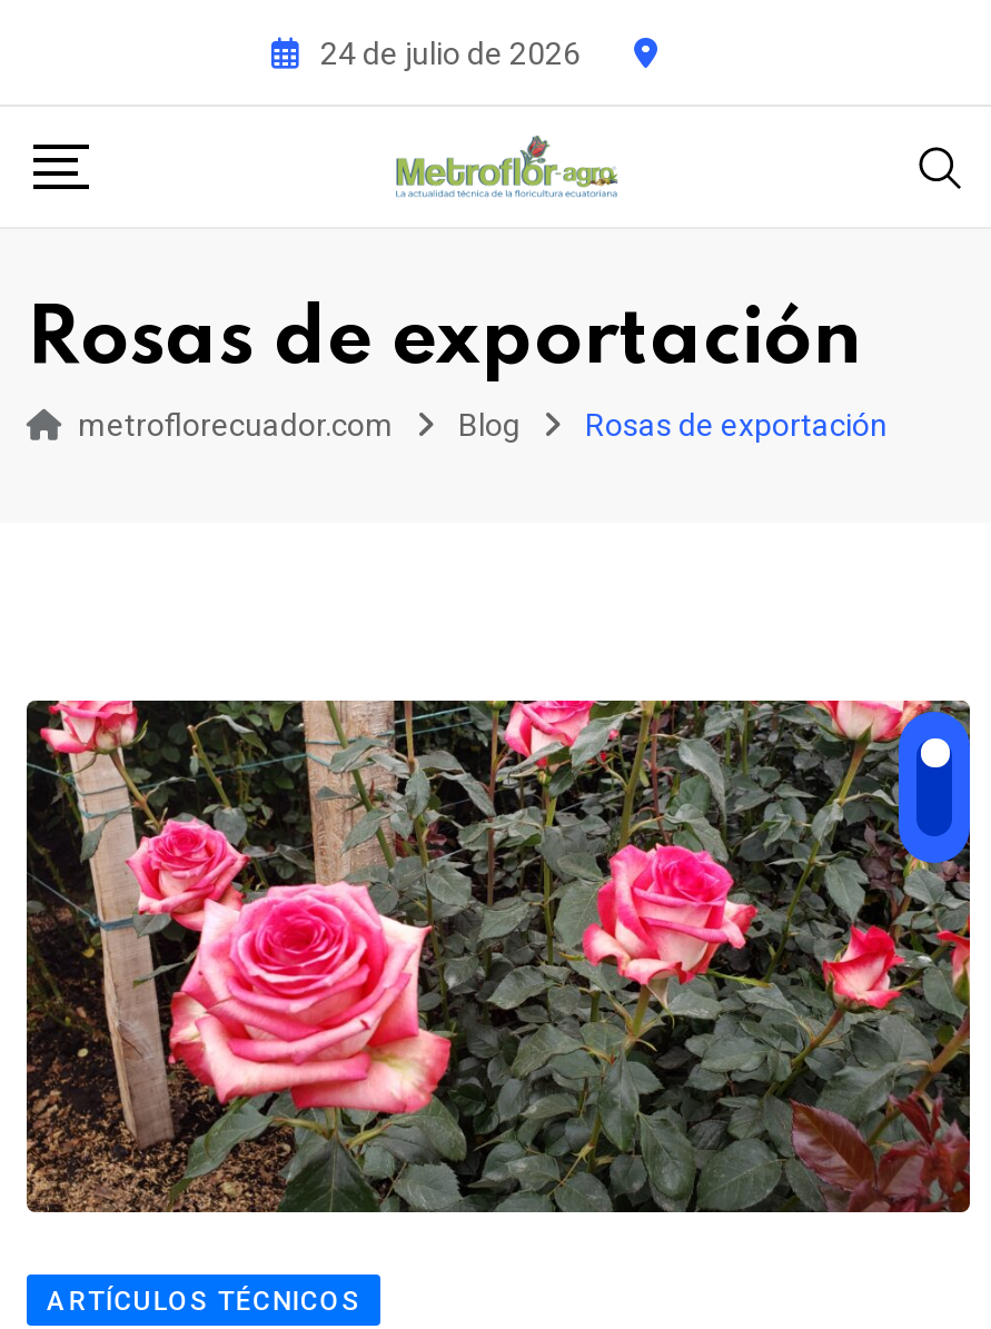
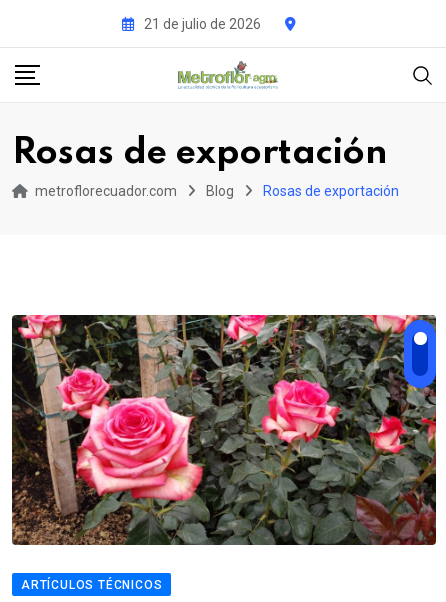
[320,34,581,70] 24 de julio de 2026 -> [144,15,261,31] 21 de julio de 2026

